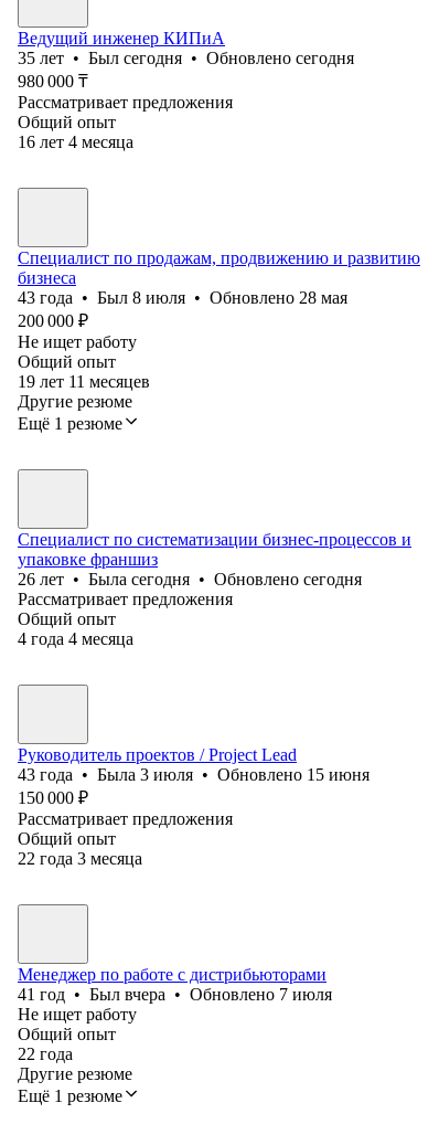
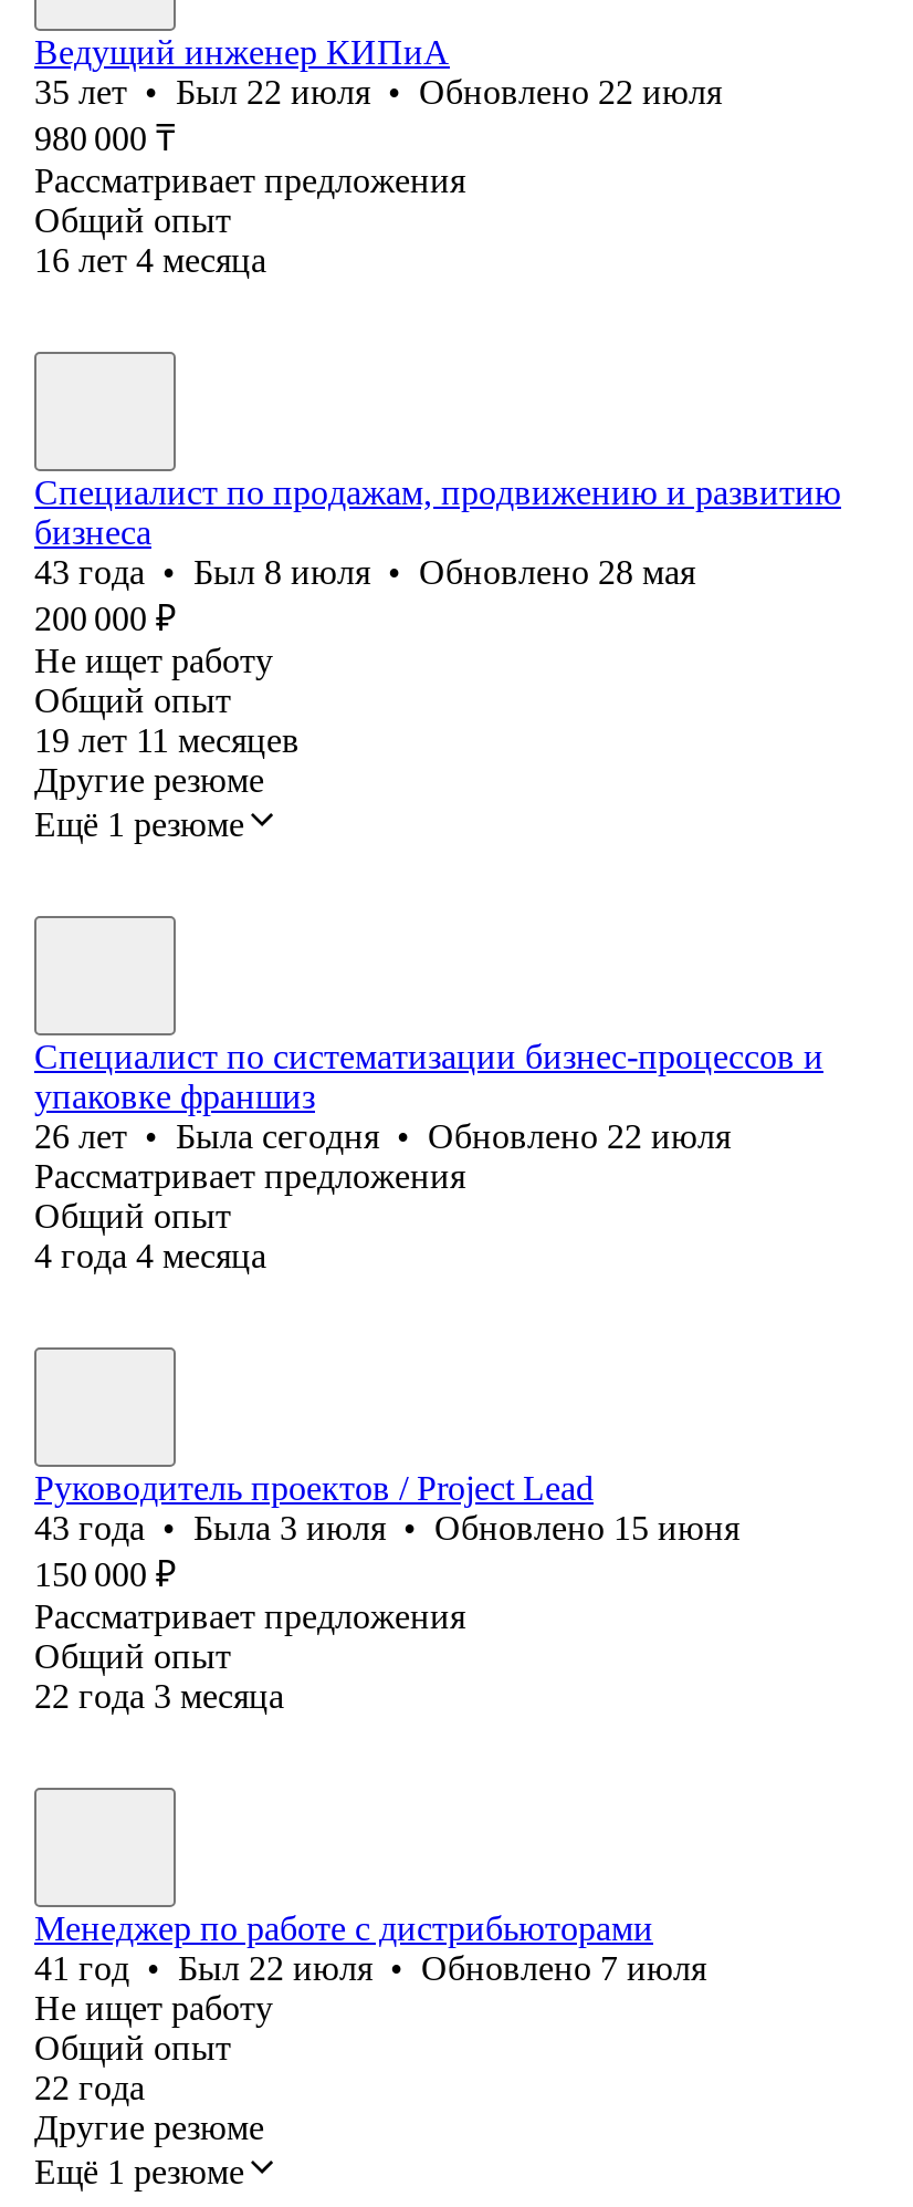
[18,48,354,67] 35 лет • Был сегодня • Обновлено сегодня -> [34,73,722,110] 35 лет • Был 22 июля • Обновлено 22 июля
[18,570,362,588] 26 лет • Была сегодня • Обновлено сегодня -> [34,1117,731,1155] 26 лет • Была сегодня • Обновлено 22 июля
[18,985,332,1004] 41 год • Был вчера • Обновлено 7 июля -> [34,1949,706,1987] 41 год • Был 22 июля • Обновлено 7 июля

